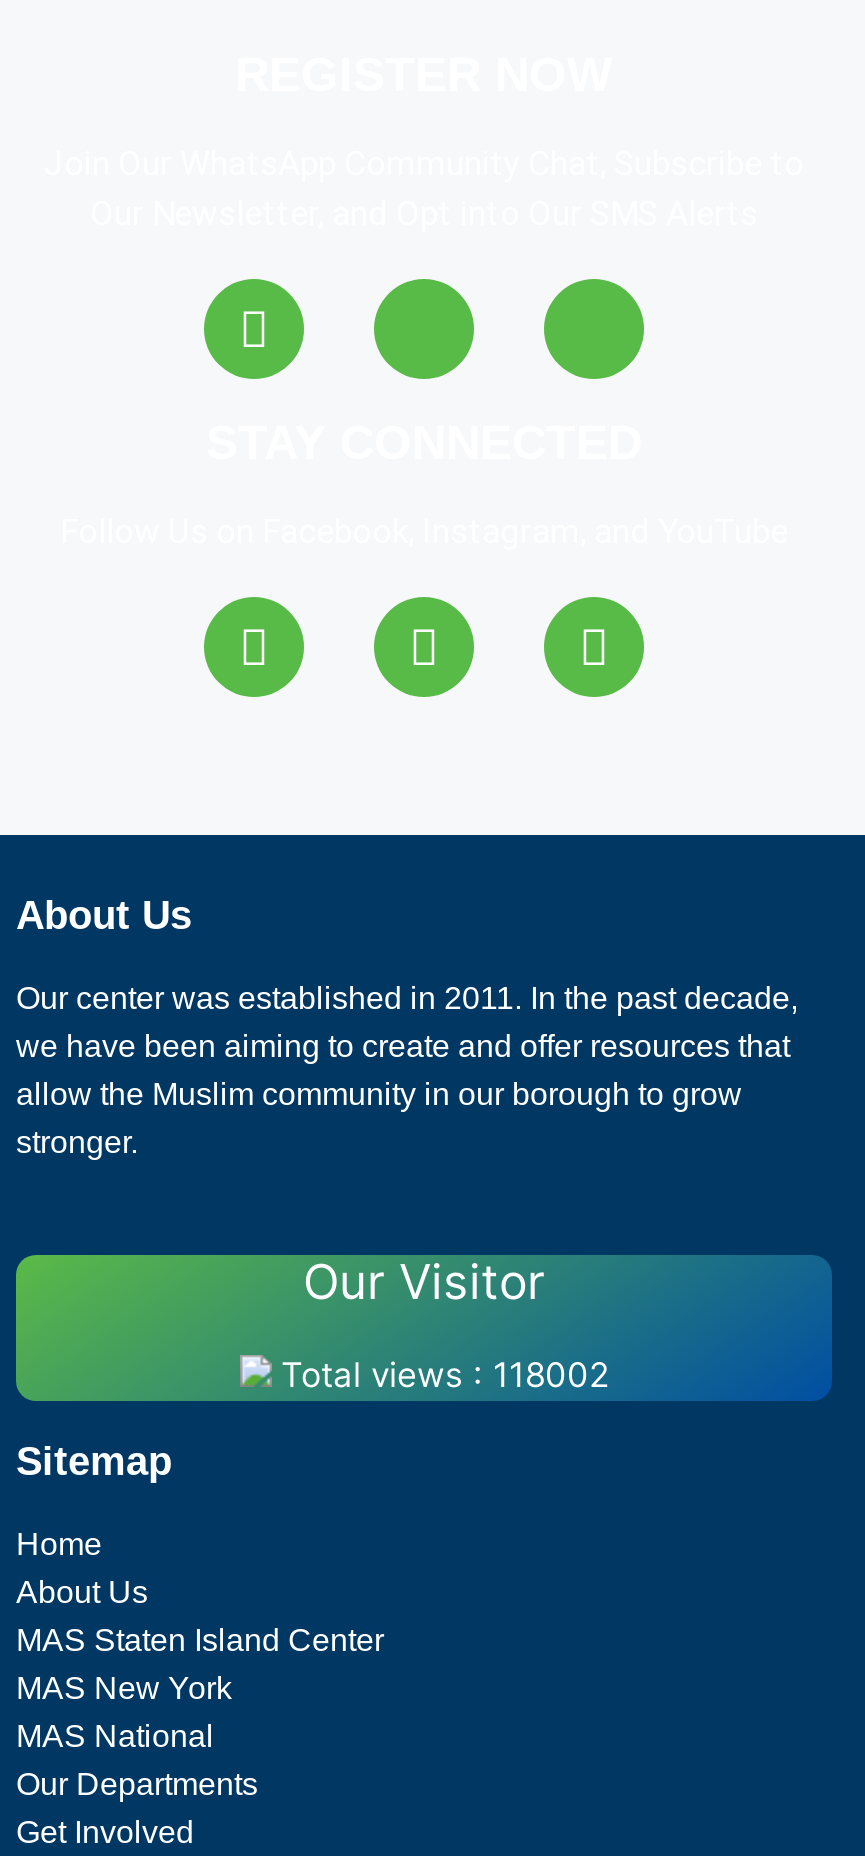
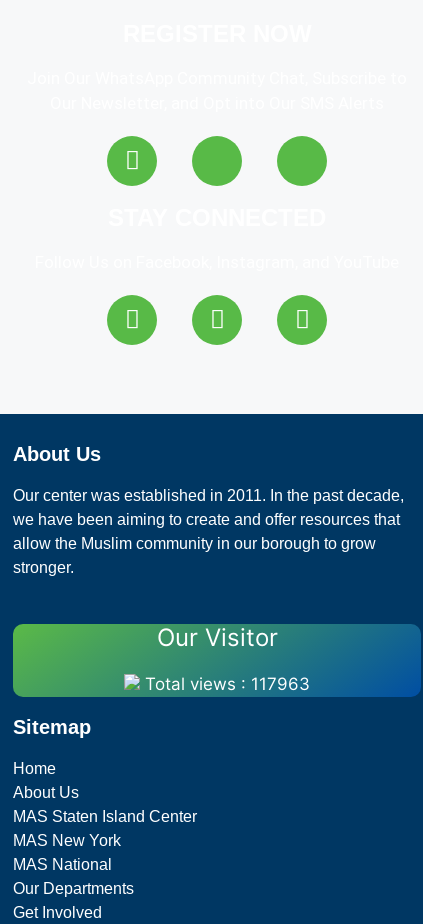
[271,1355,609,1395] Total views : 118002 -> [140,673,310,693] Total views : 117963

